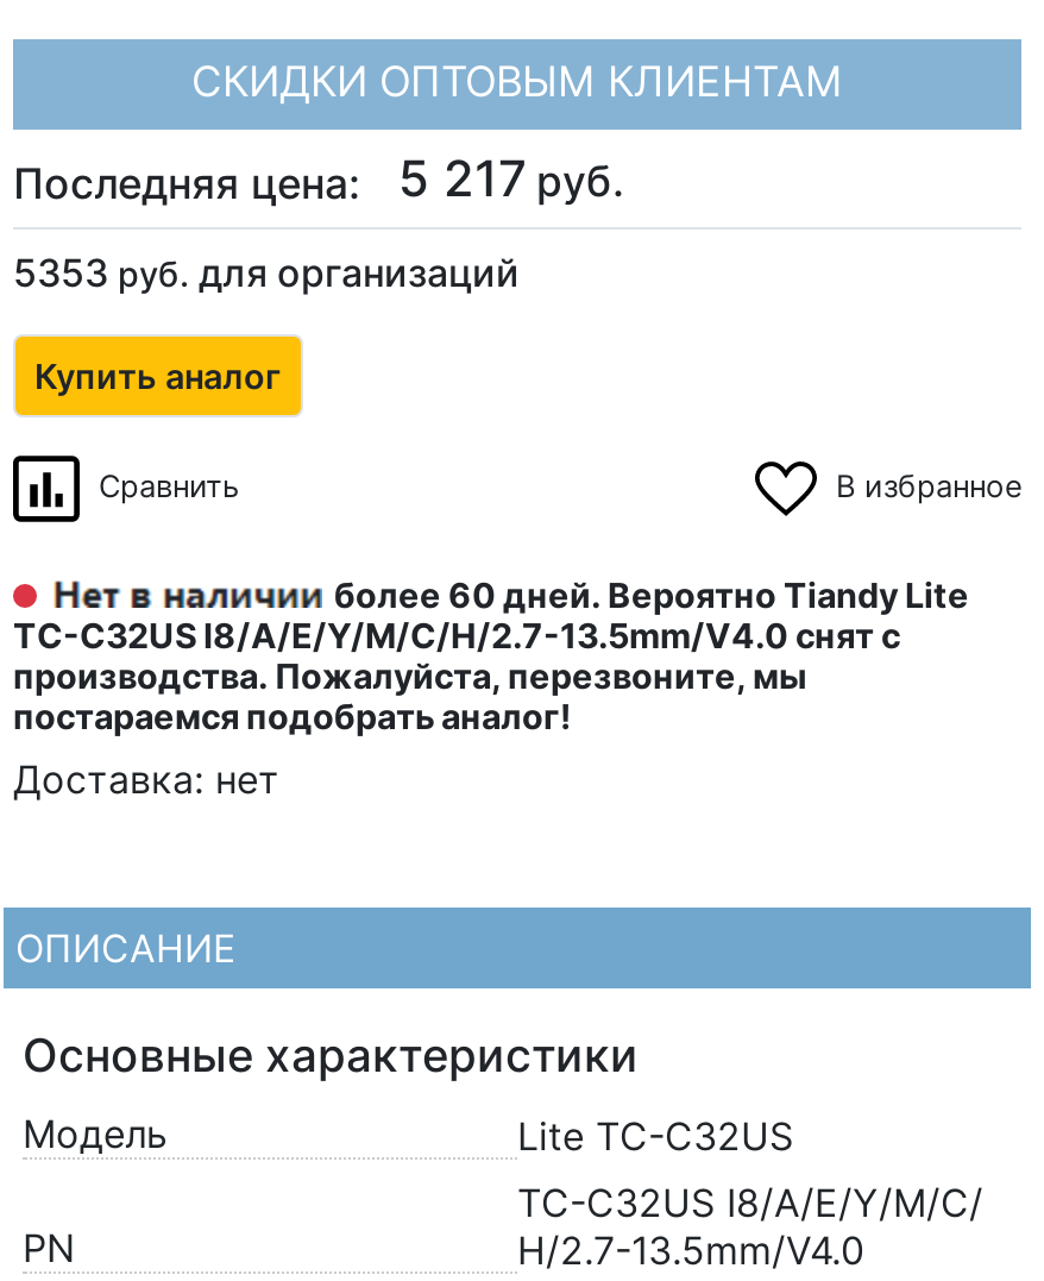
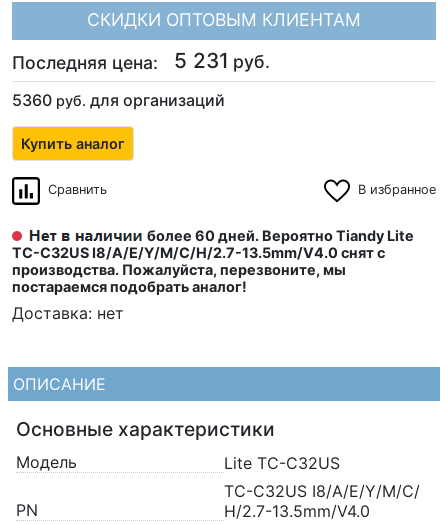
[13,148,624,208] Последняя цена: 5 217 руб. -> [12,48,270,73] Последняя цена: 5 231 руб.
[13,248,520,296] 5353 руб. для организаций -> [12,90,225,110] 5360 руб. для организаций

